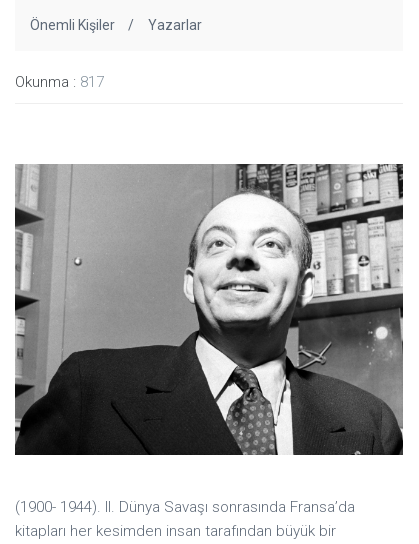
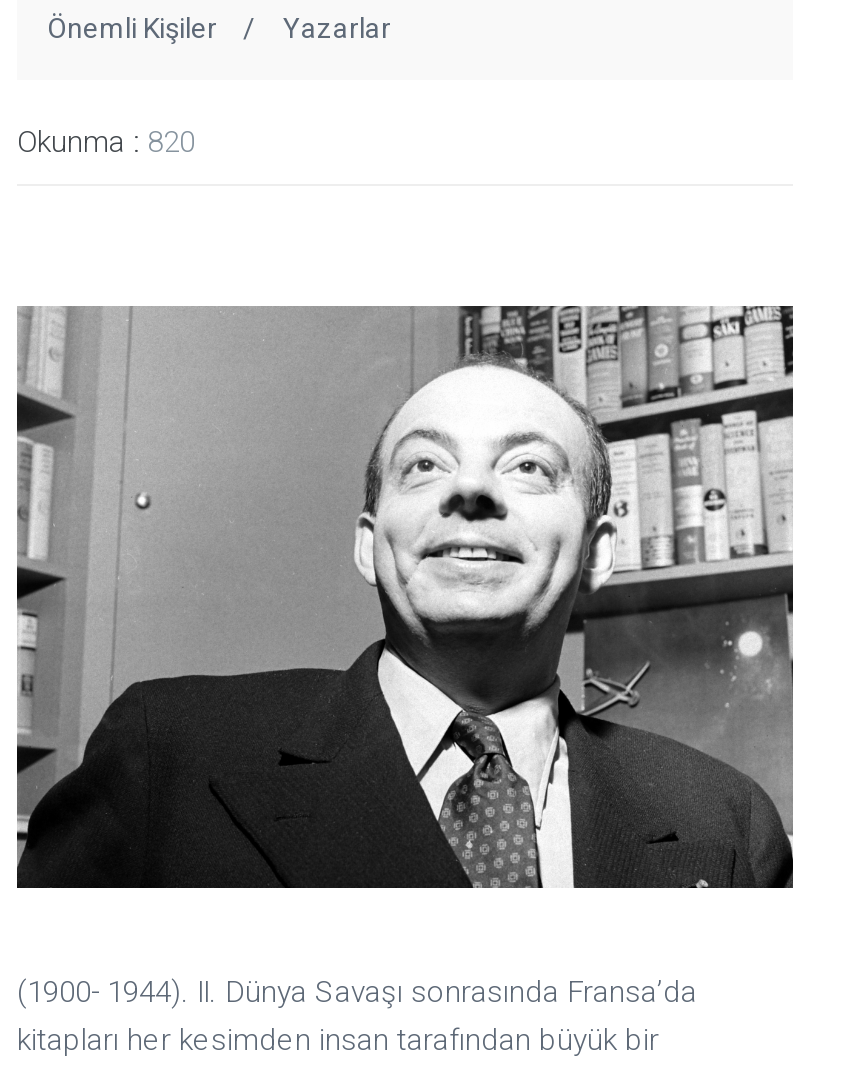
[15,73,104,91] Okunma : 817 -> [17,124,195,160] Okunma : 820

